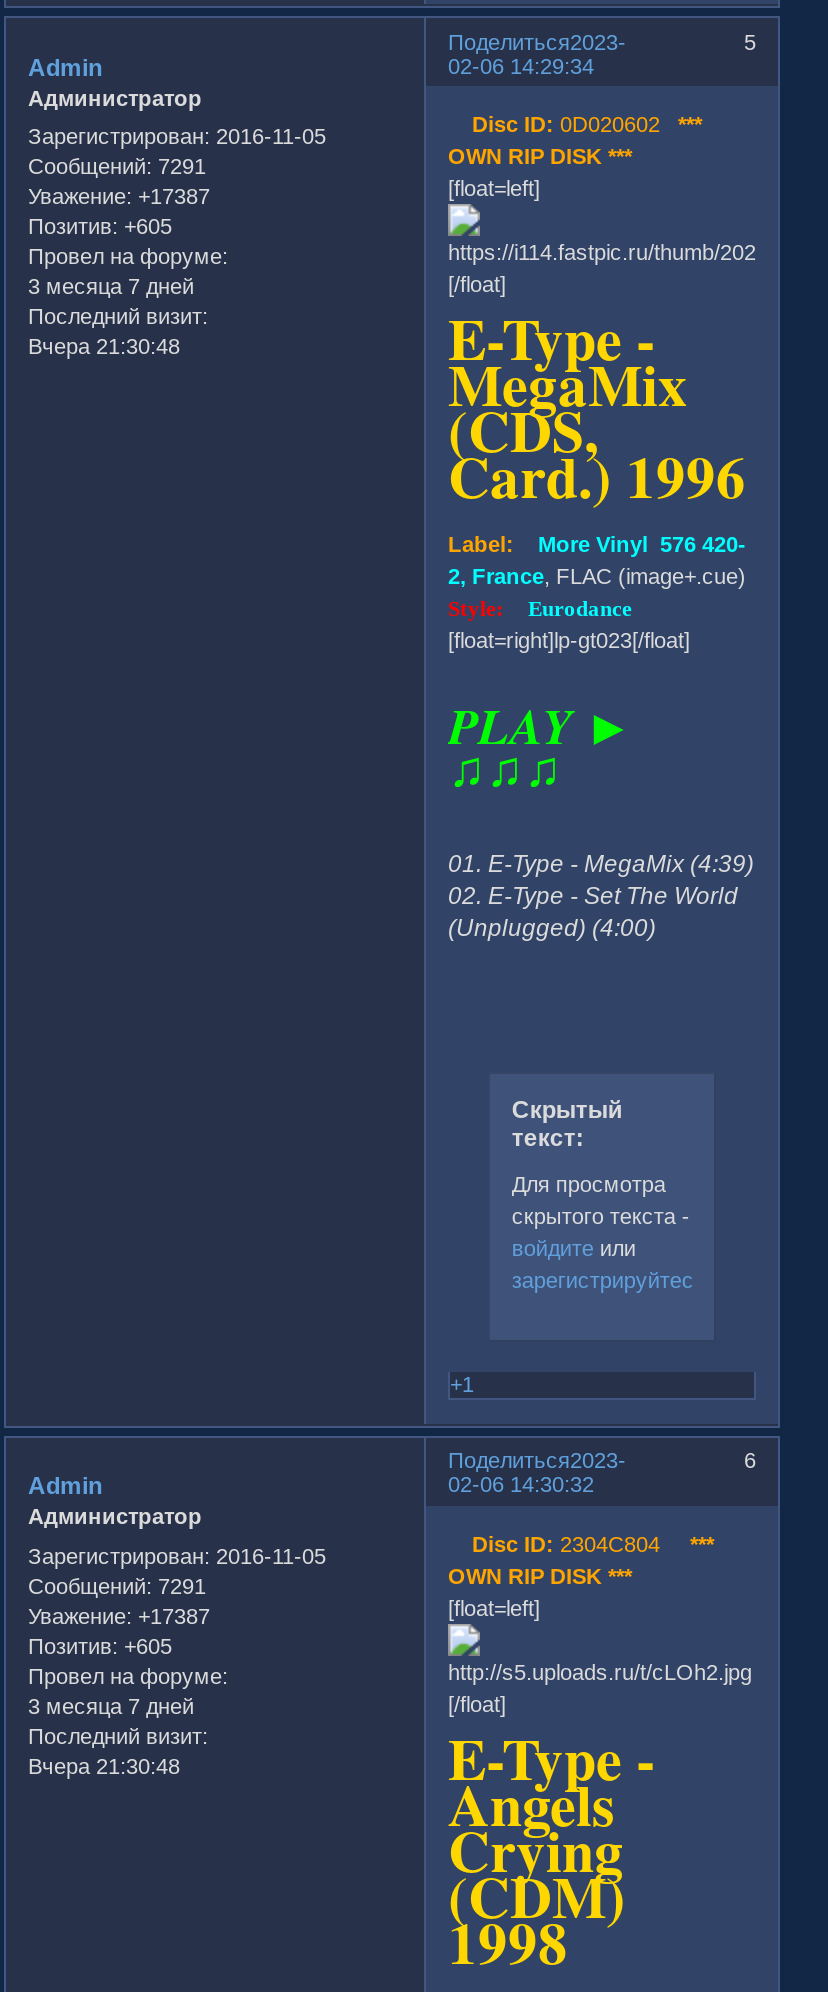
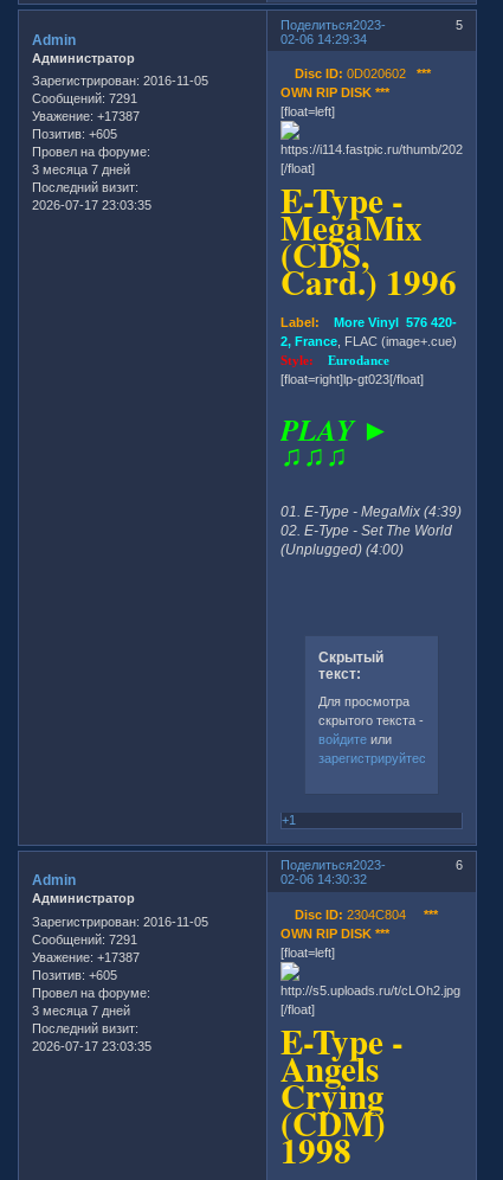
[28,334,180,358] Вчера 21:30:48 -> [32,198,151,212] 2026-07-17 23:03:35
[28,1754,180,1778] Вчера 21:30:48 -> [32,1039,151,1053] 2026-07-17 23:03:35

